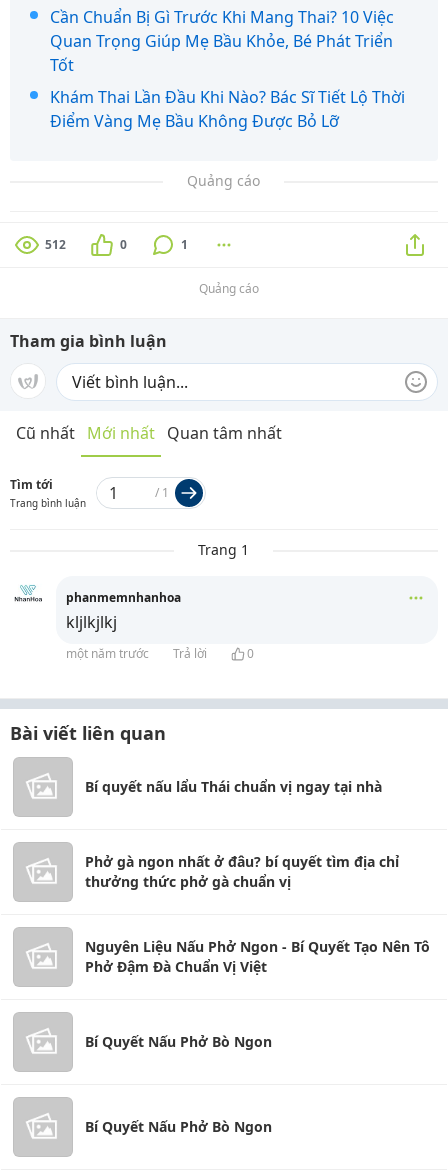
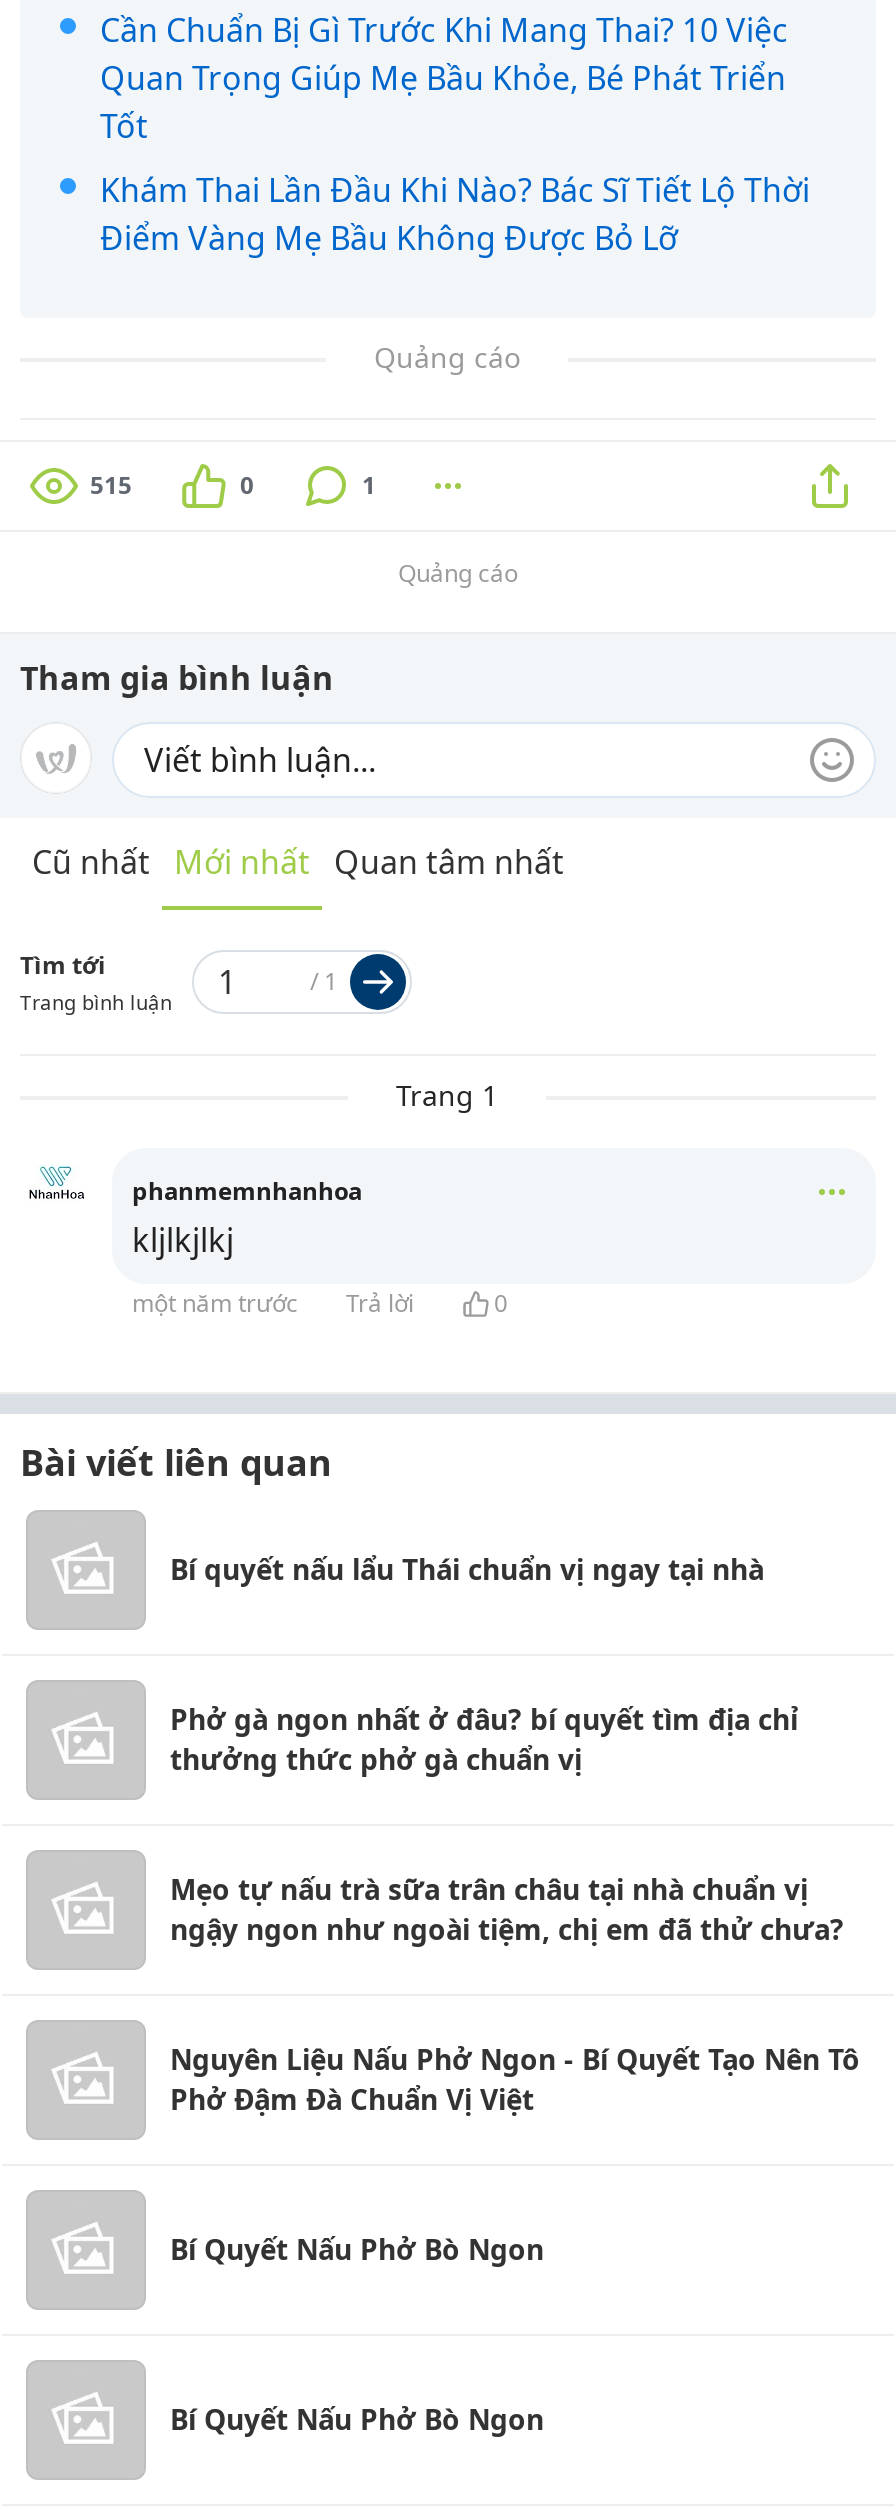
[45,236,66,253] 512 -> [90,468,132,502] 515
none -> [170,1870,844,1948] Mẹo tự nấu trà sữa trân châu tại nhà chuẩn vị | ngậy ngon như ngoài tiệm, chị em đã thử chưa?

